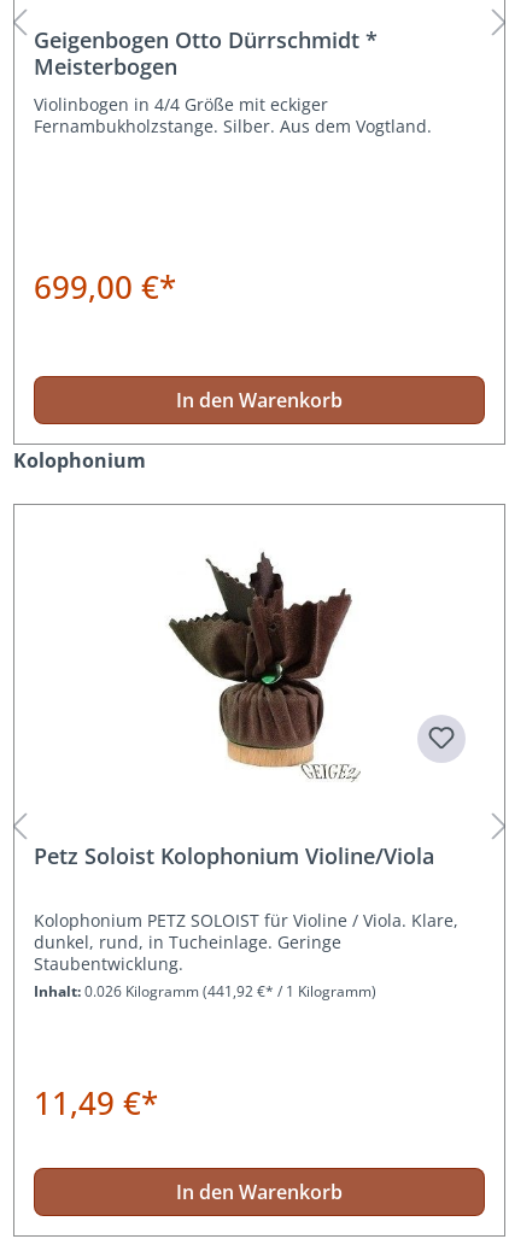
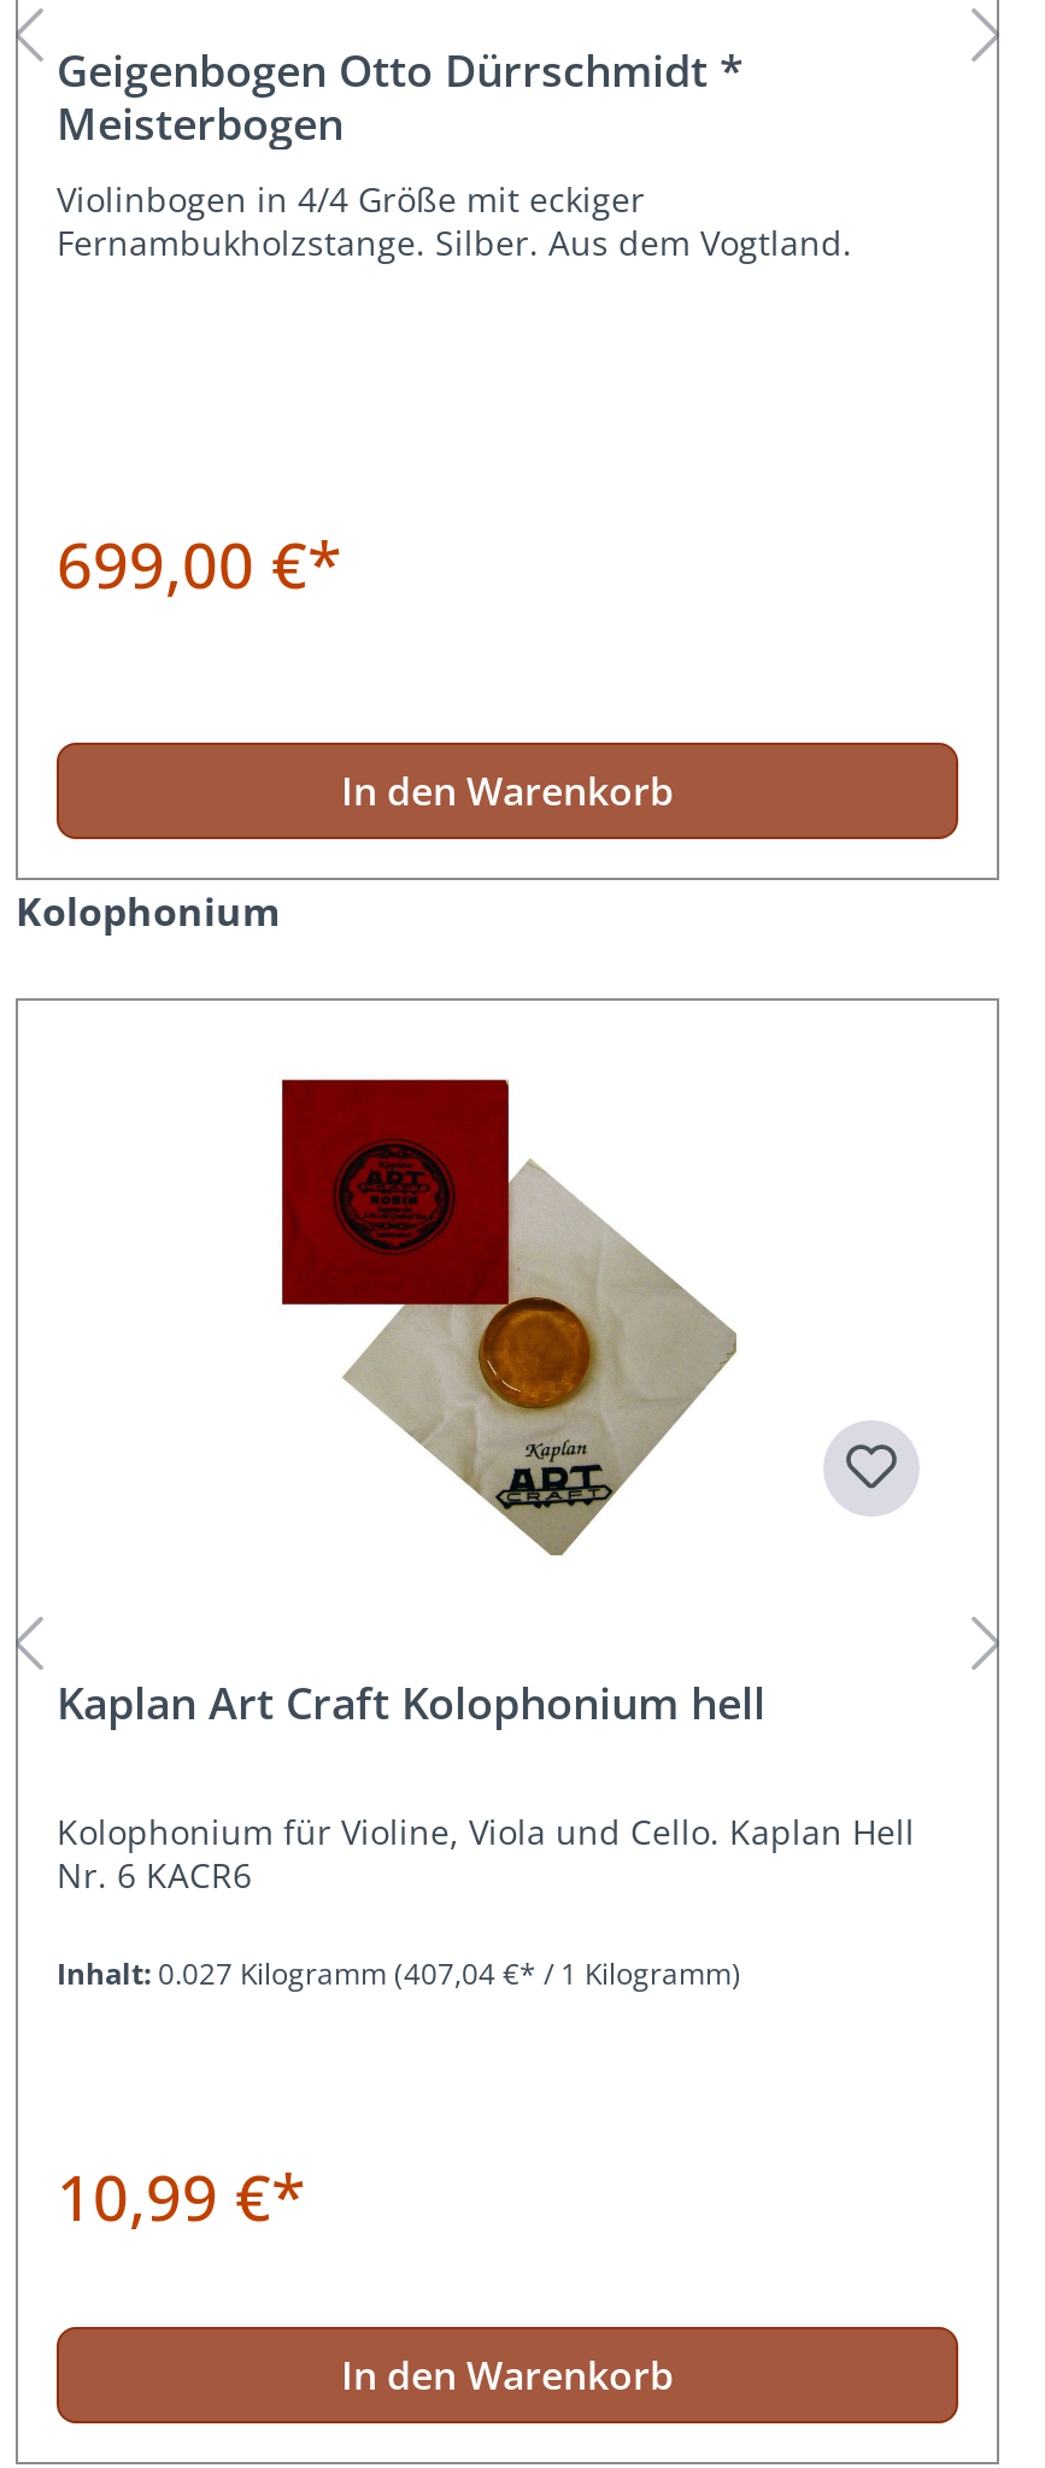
[146,544,374,782] [image] -> [278,1078,739,1558] [image]
[34,841,458,1124] Petz Soloist Kolophonium Violine/Viola | Kolophonium PETZ SOLOIST für Violine / Viola. Klare, | dunkel, rund, in Tucheinlage. Geringe | Staubentwicklung. | Inhalt: 0.026 Kilogramm (441,92 €* / 1 Kilogramm) | 11,49 €* -> [57,1673,915,2240] Kaplan Art Craft Kolophonium hell | Kolophonium für Violine, Viola und Cello. Kaplan Hell | Nr. 6 KACR6 | Inhalt: 0.027 Kilogramm (407,04 €* / 1 Kilogramm) | 10,99 €*

